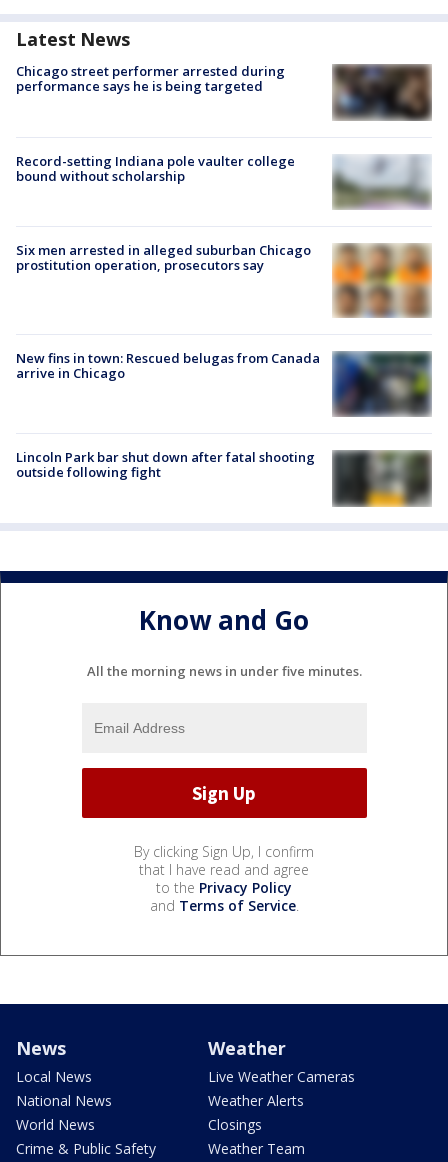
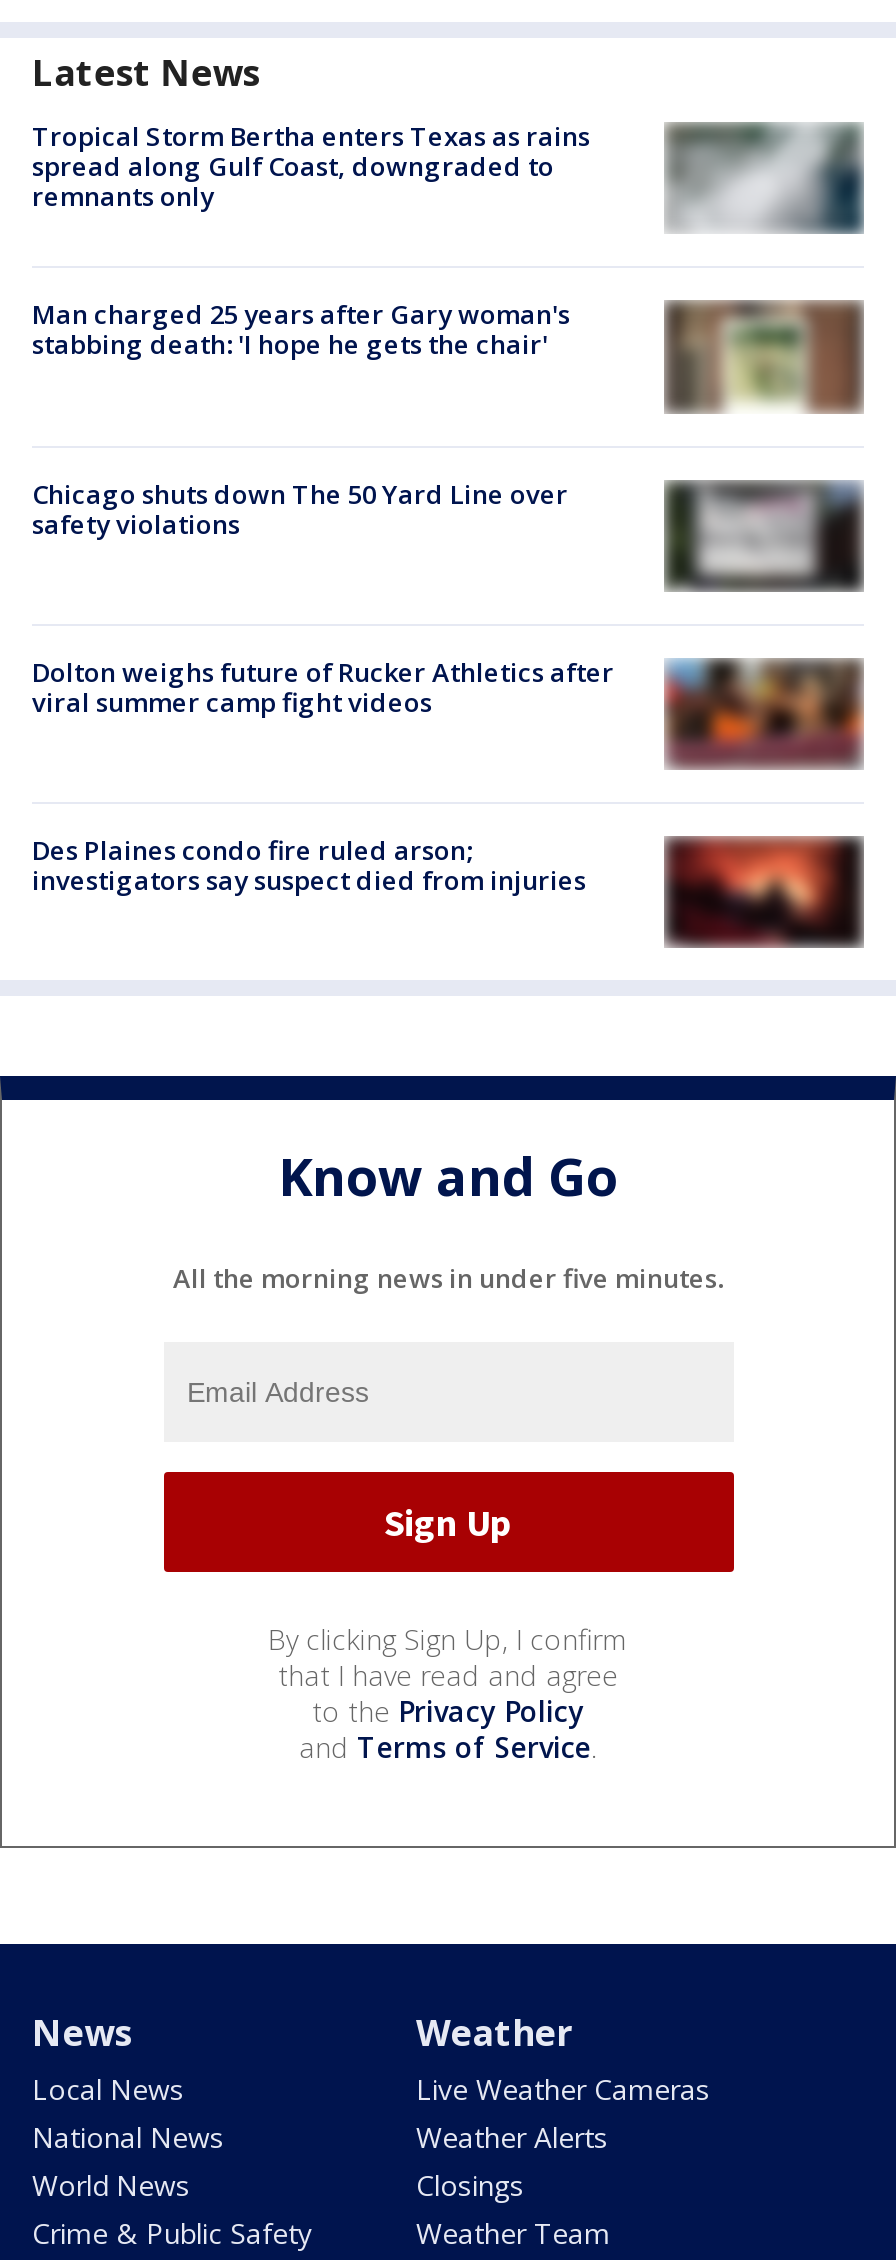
[16,62,285,95] Chicago street performer arrested during | performance says he is being targeted -> [32,119,590,215] Tropical Storm Bertha enters Texas as rains | spread along Gulf Coast, downgraded to | remnants only
[336,64,432,121] [image] -> [668,124,864,234] [image]
[16,151,295,184] Record-setting Indiana pole vaulter college | bound without scholarship -> [32,297,570,363] Man charged 25 years after Gary woman's | stabbing death: 'I hope he gets the chair'
[333,154,431,210] [image] -> [666,300,864,414] [image]
[16,241,311,274] Six men arrested in alleged suburban Chicago | prostitution operation, prosecutors say -> [32,476,568,542] Chicago shuts down The 50 Yard Line over | safety violations
[332,243,433,319] [image] -> [664,480,864,594] [image]
[16,349,432,416] [image] | New fins in town: Rescued belugas from Canada | arrive in Chicago -> [32,654,864,768] [image] | Dolton weighs future of Rucker Athletics after | viral summer camp fight videos
[16,448,315,481] Lincoln Park bar shut down after fatal shooting | outside following fight -> [32,833,586,899] Des Plaines condo fire ruled arson; | investigators say suspect died from injuries
[338,450,432,508] [image] -> [674,836,858,950] [image]

